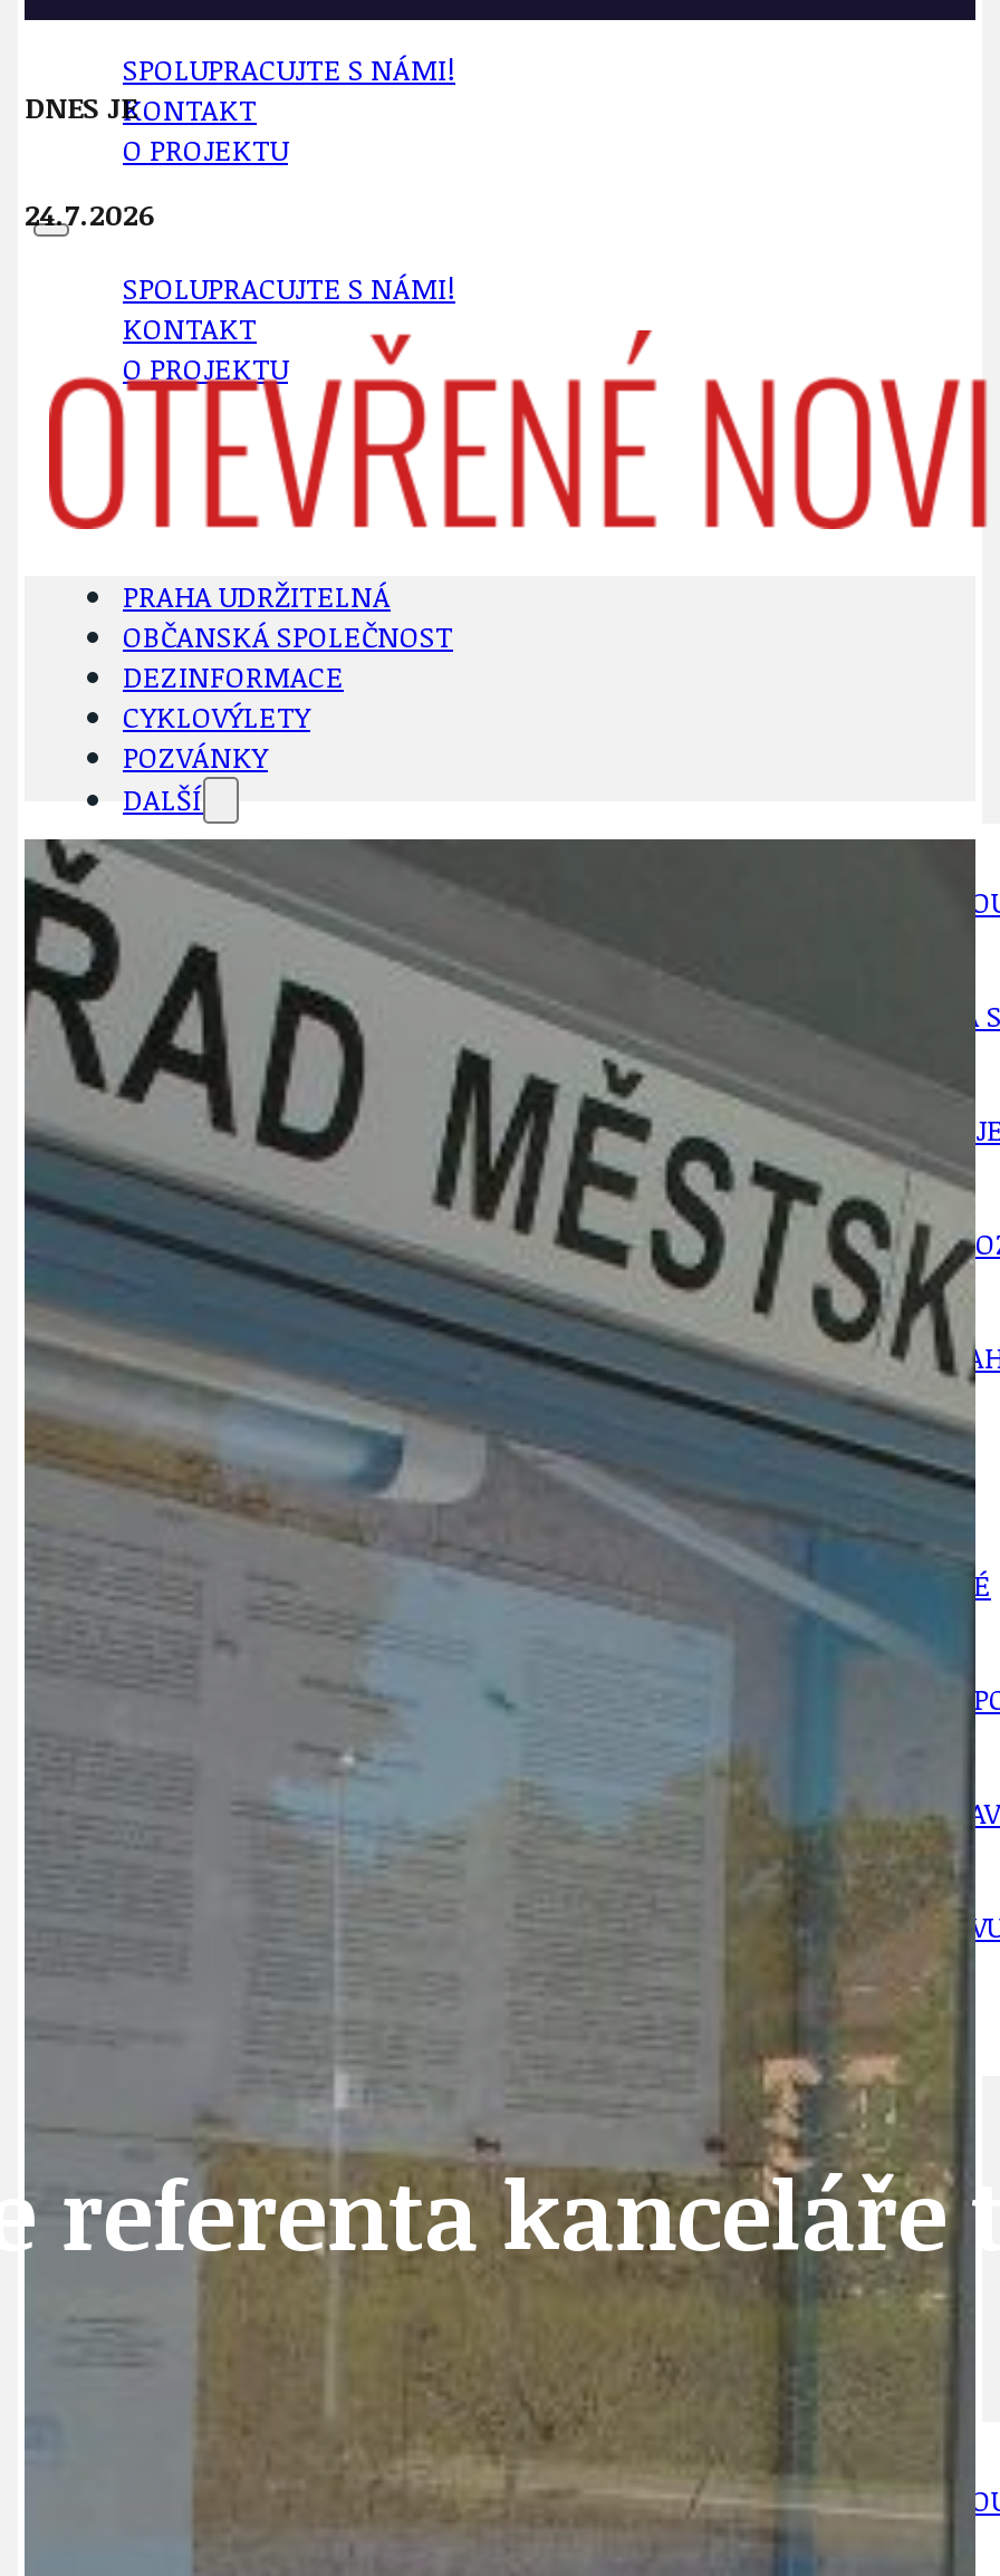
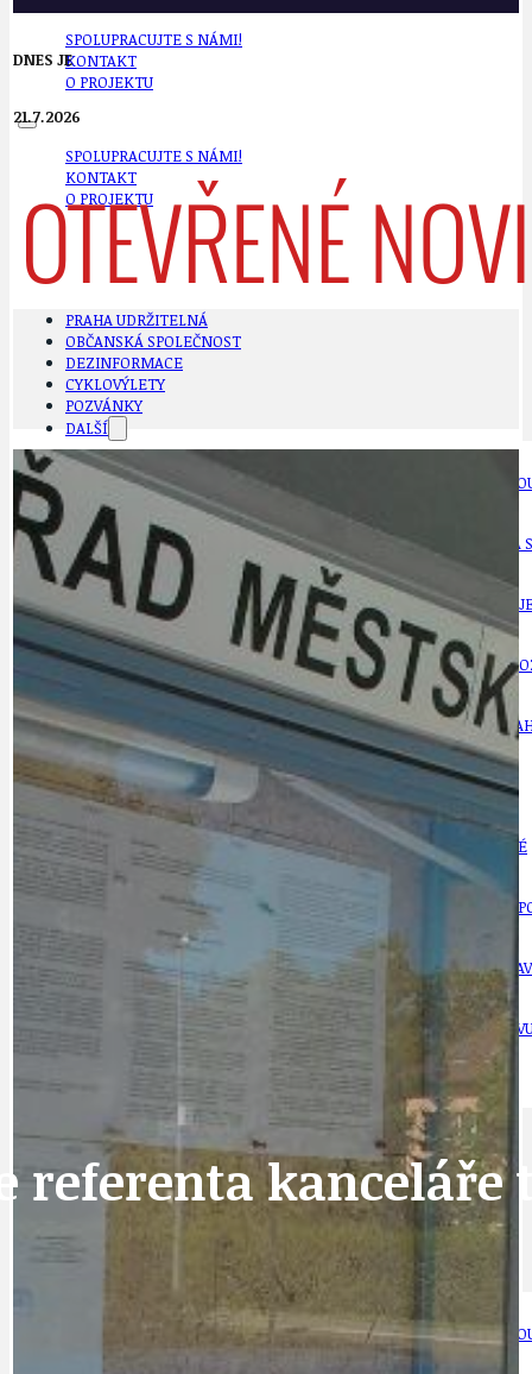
[25,195,156,235] 24.7.2026 -> [13,106,81,127] 21.7.2026

